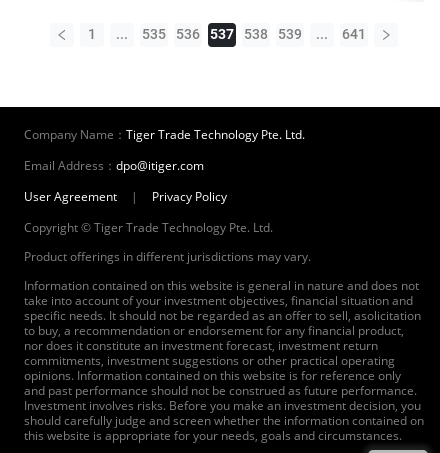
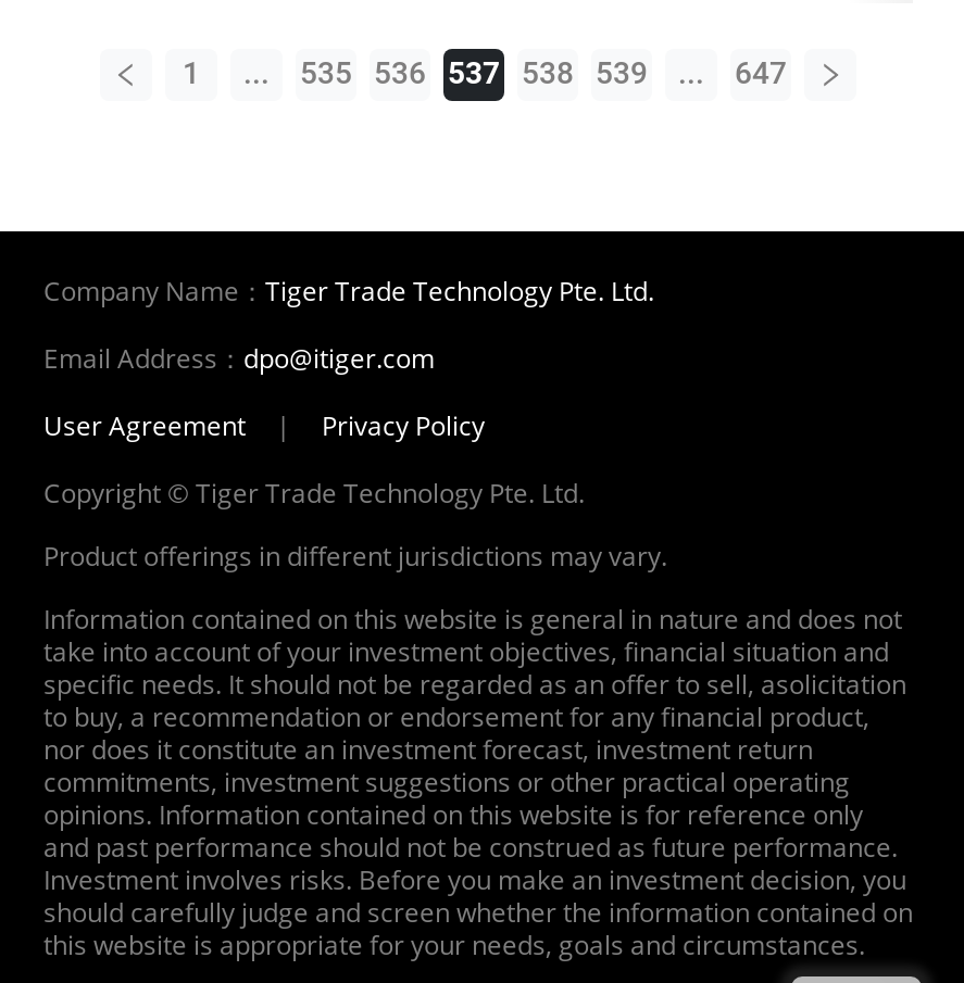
[342,26,366,42] 641 -> [735,56,787,90] 647

